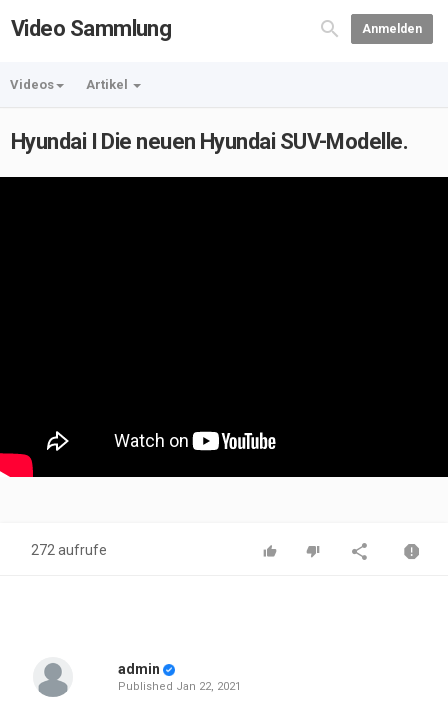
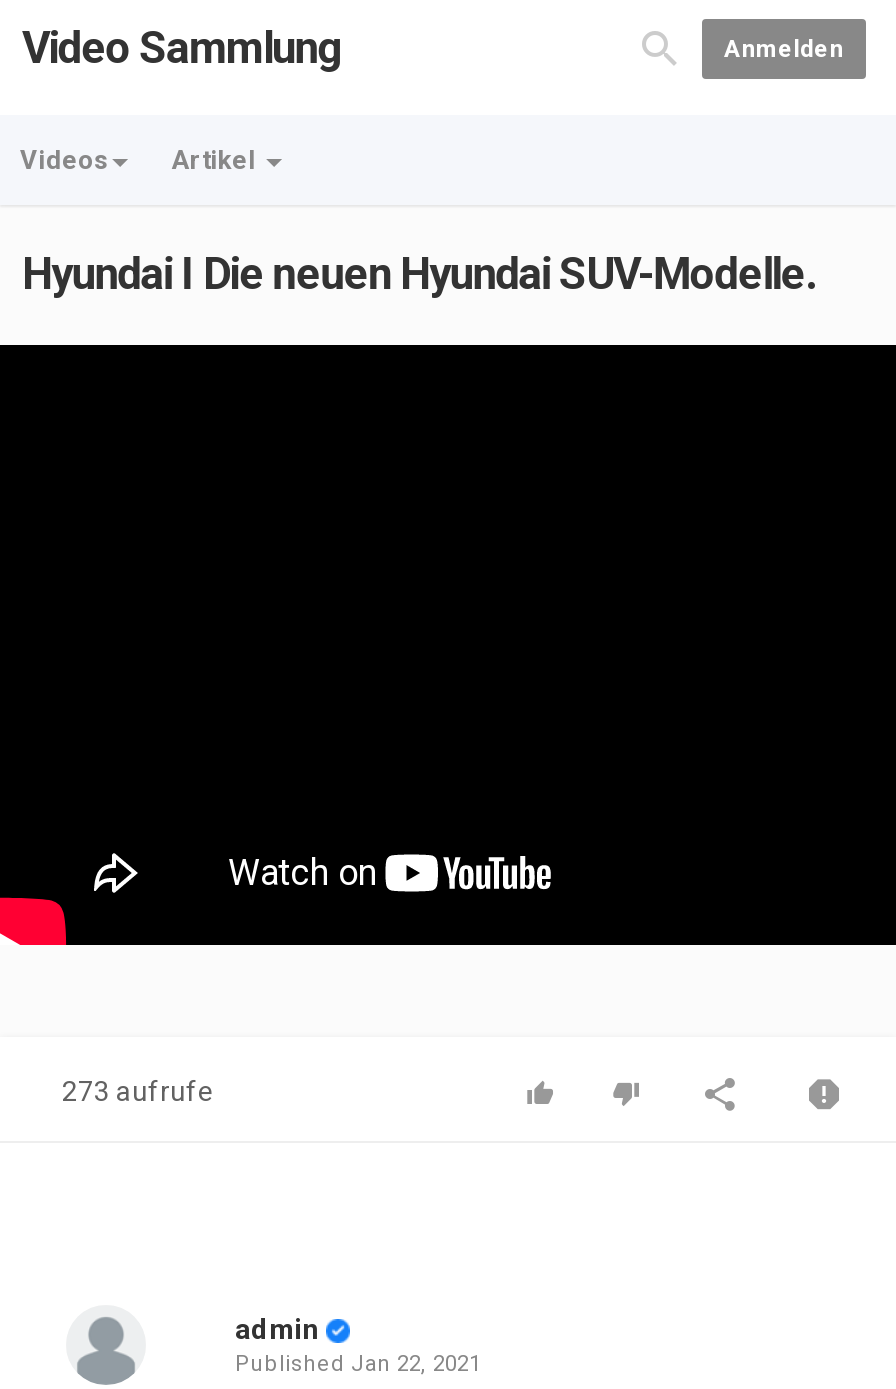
[31,542,107,558] 272 aufrufe -> [62,1075,214,1107] 273 aufrufe

